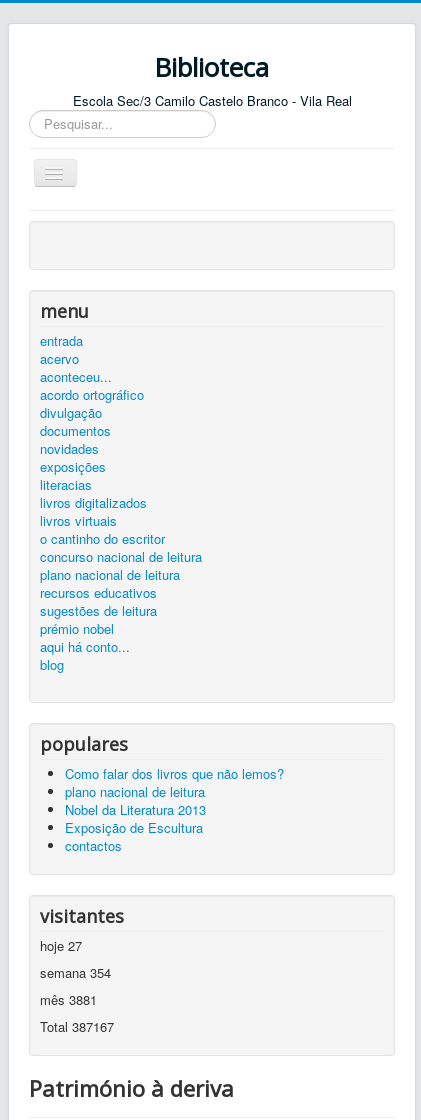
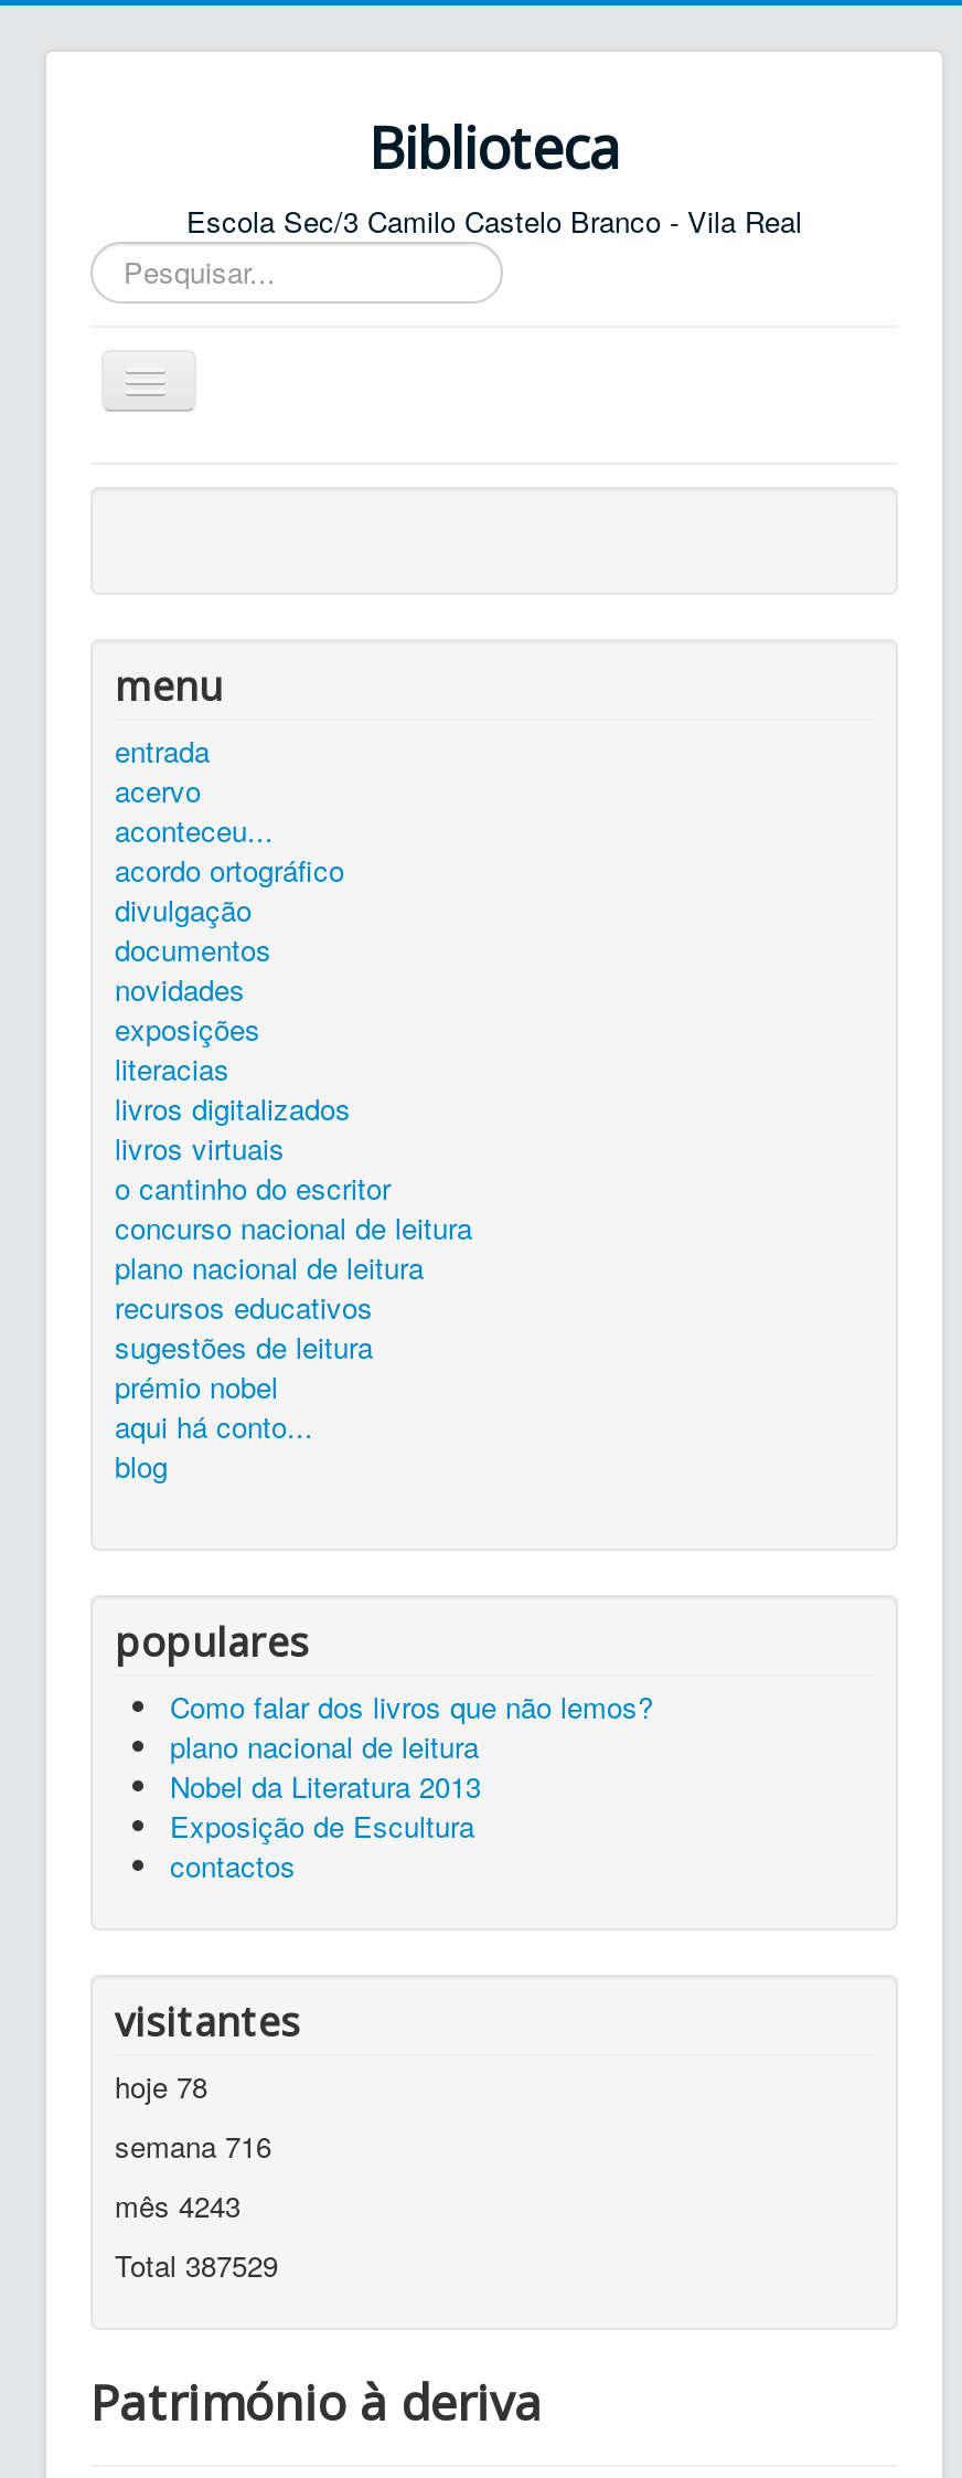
[40,936,82,955] hoje 27 -> [115,2065,207,2107] hoje 78
[40,963,111,982] semana 354 -> [115,2125,271,2167] semana 716
[40,990,97,1009] mês 3881 -> [115,2184,240,2226] mês 4243
[40,1017,114,1036] Total 387167 -> [115,2244,278,2286] Total 387529

